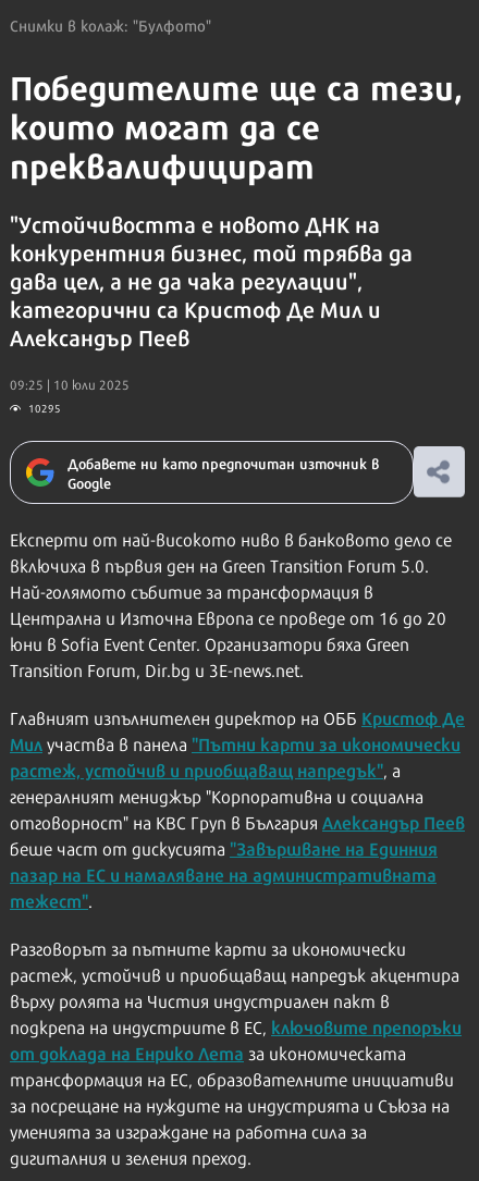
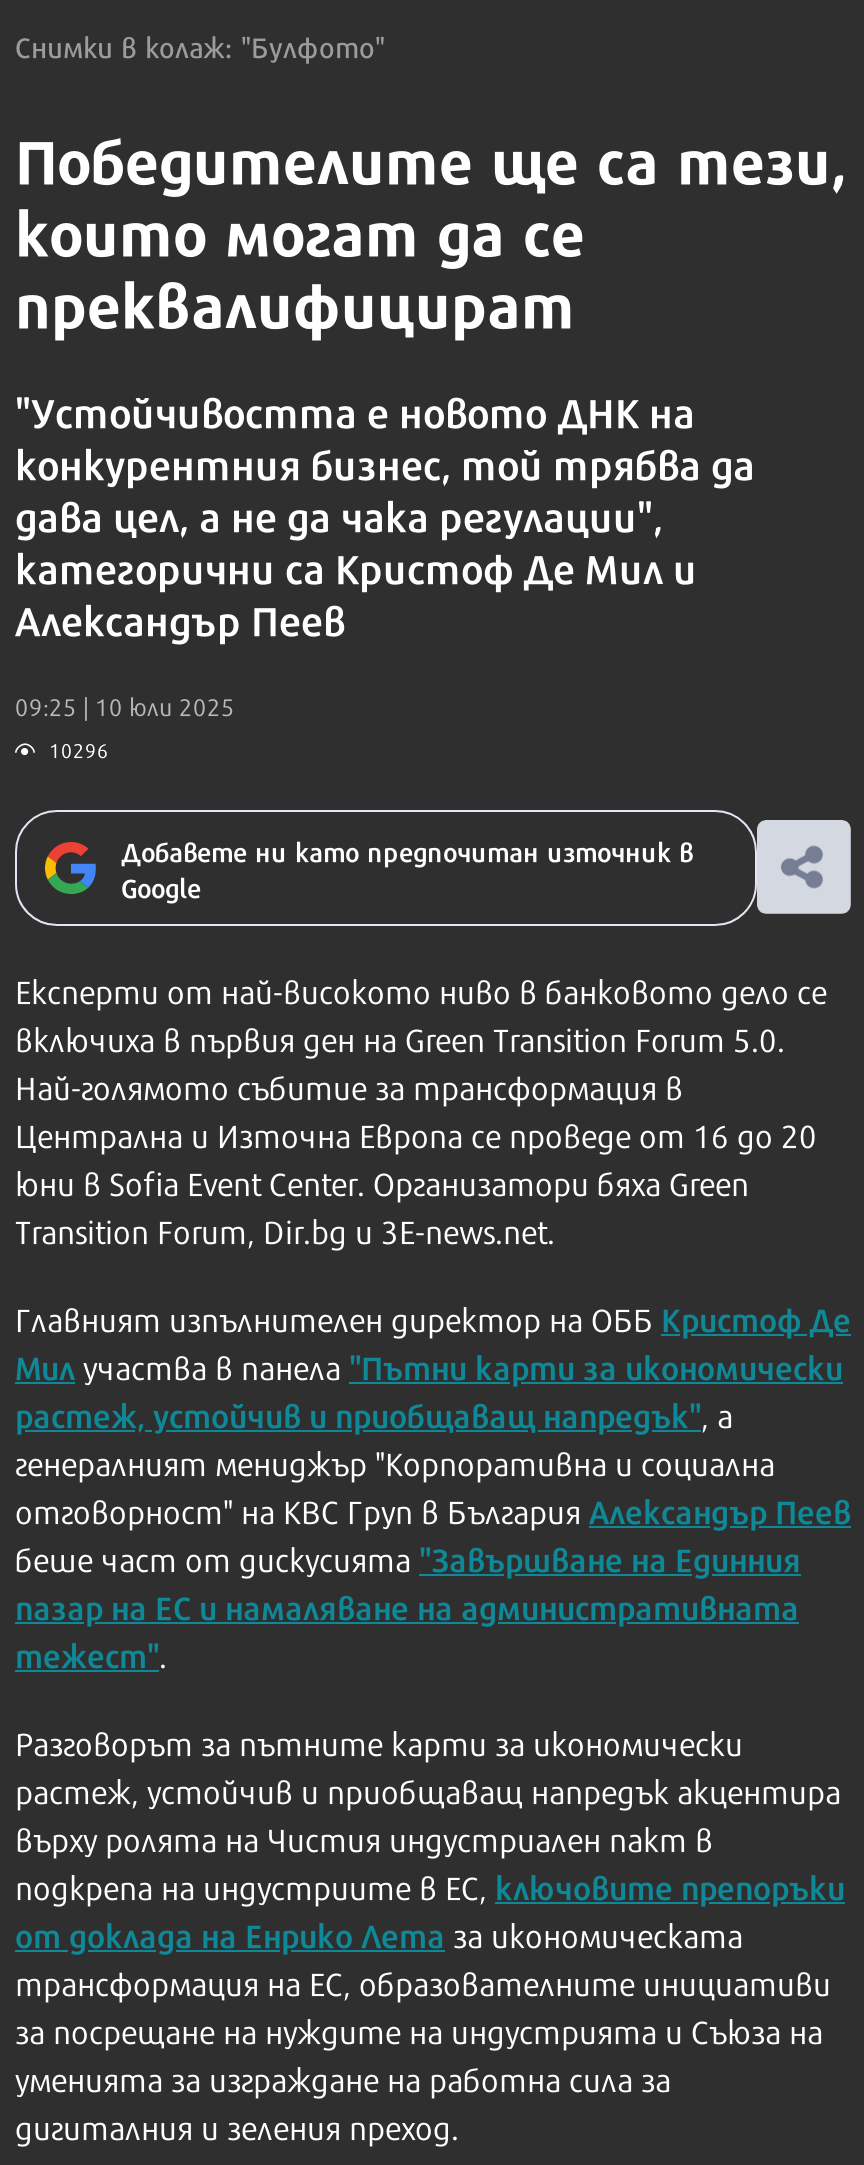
[28,399,61,416] 10295 -> [49,734,109,764] 10296

